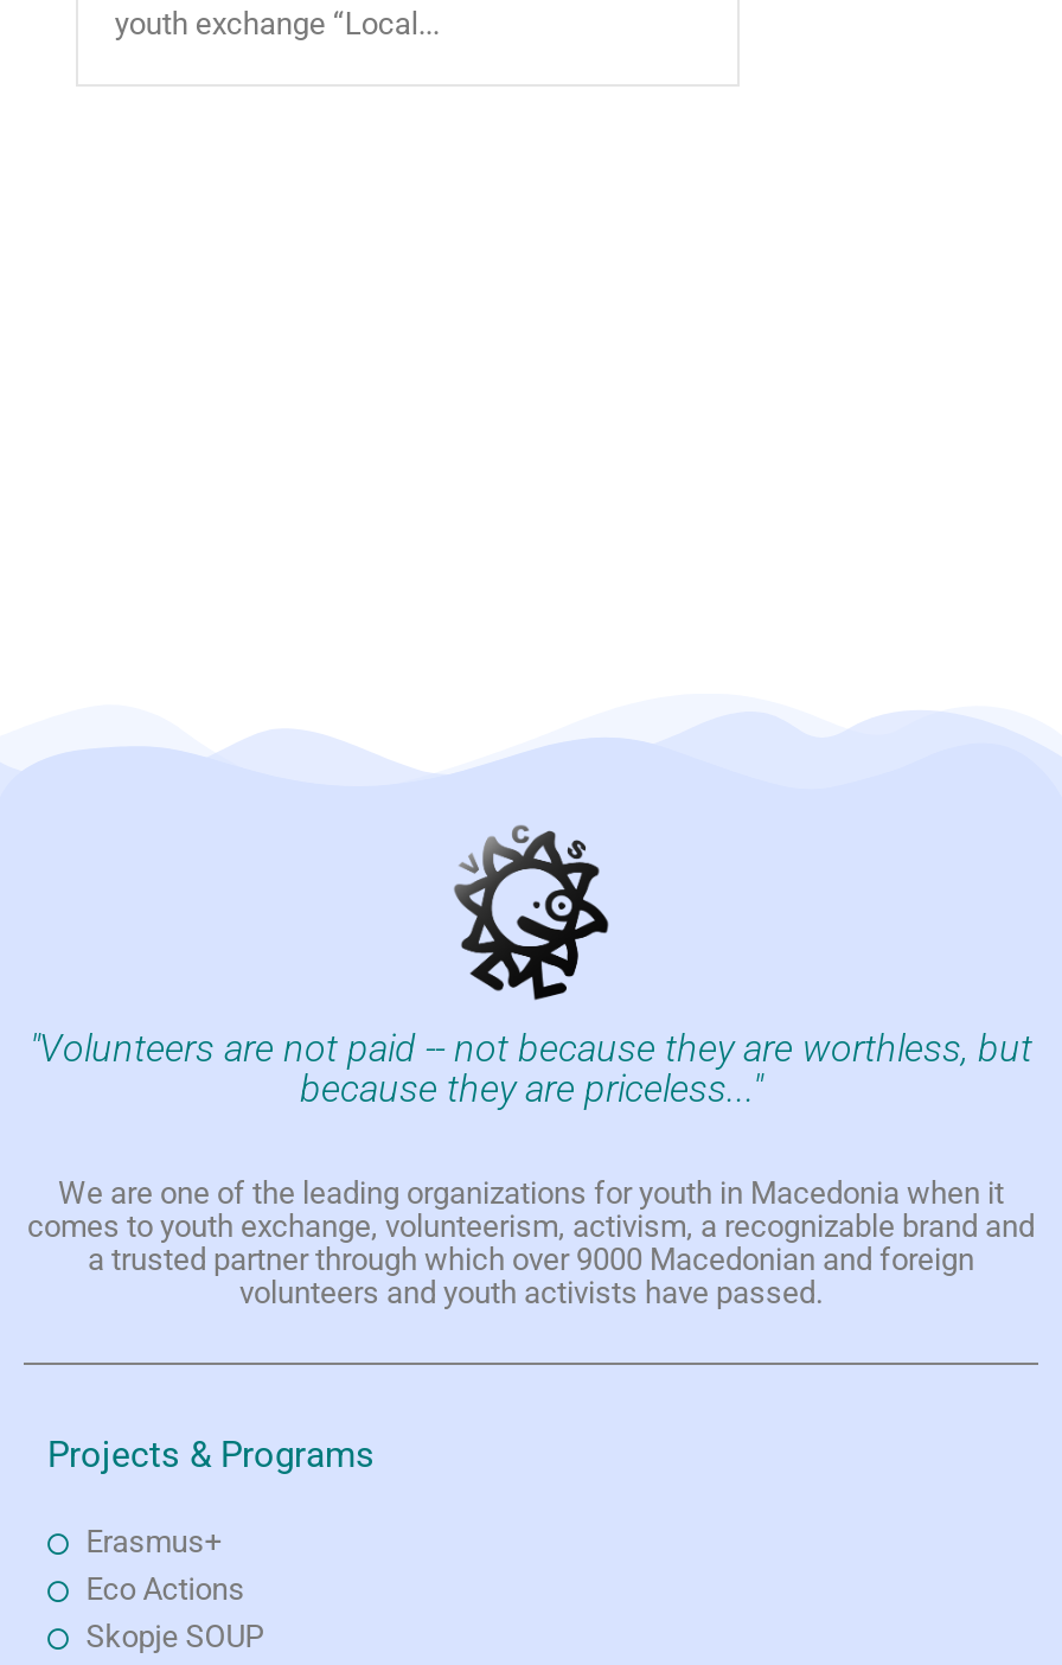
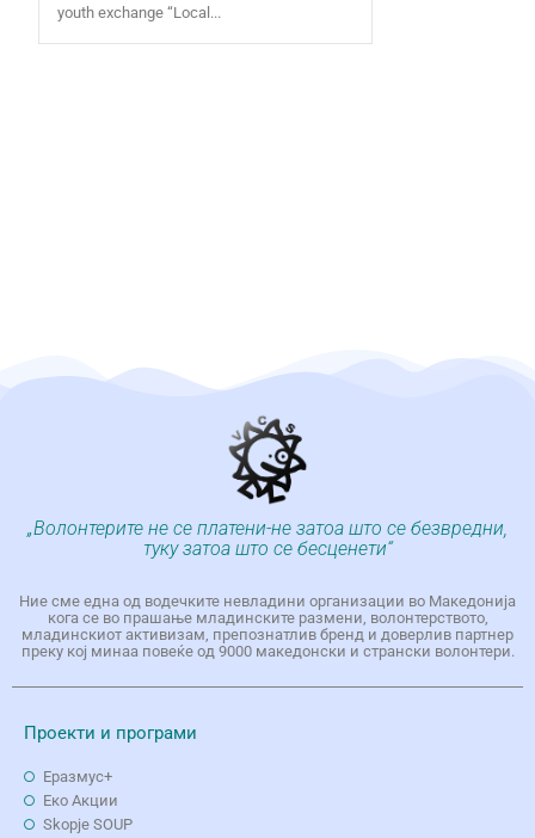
[30,1027,1032,1112] "Volunteers are not paid -- not because they are worthless, but | because they are priceless..." -> [27,517,508,560] „Волонтерите не се платени-не затоа што се безвредни, | туку затоа што се бесценети“
[27,1176,1035,1311] We are one of the leading organizations for youth in Macedonia when it | comes to youth exchange, volunteerism, activism, a recognizable brand and | a trusted partner through which over 9000 Macedonian and foreign | volunteers and youth activists have passed. -> [19,592,516,660] Ние сме една од водечките невладини организации во Македонија | кога се во прашање младинските размени, волонтерството, | младинскиот активизам, препознатлив бренд и доверлив партнер | преку кој минаа повеќе од 9000 македонски и странски волонтери.
[47,1434,375,1477] Projects & Programs -> [24,722,197,743] Проекти и програми
[86,1525,245,1608] Erasmus+ | Eco Actions -> [43,767,118,809] Еразмус+ | Еко Aкции

